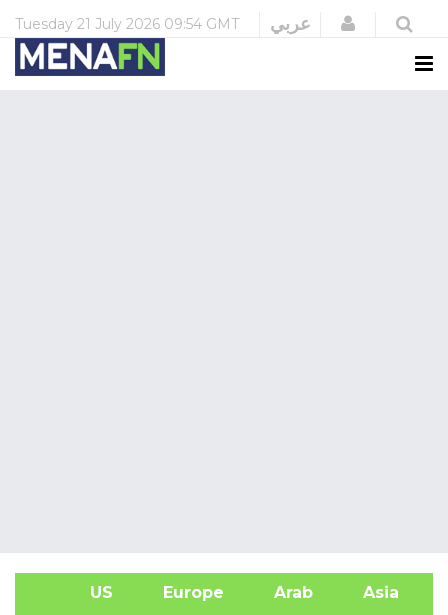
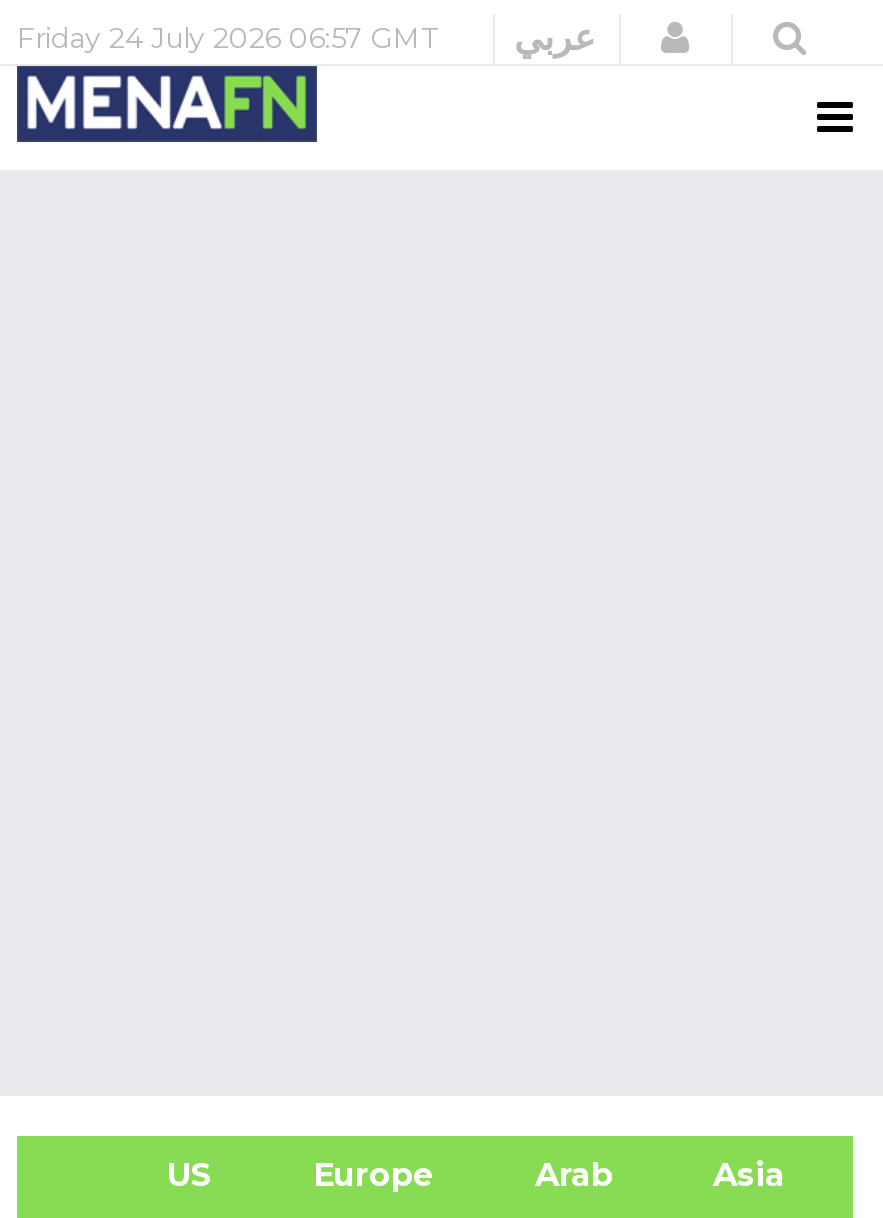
[15,15,239,33] Tuesday 21 July 2026 09:54 GMT -> [17,20,437,56] Friday 24 July 2026 06:57 GMT

